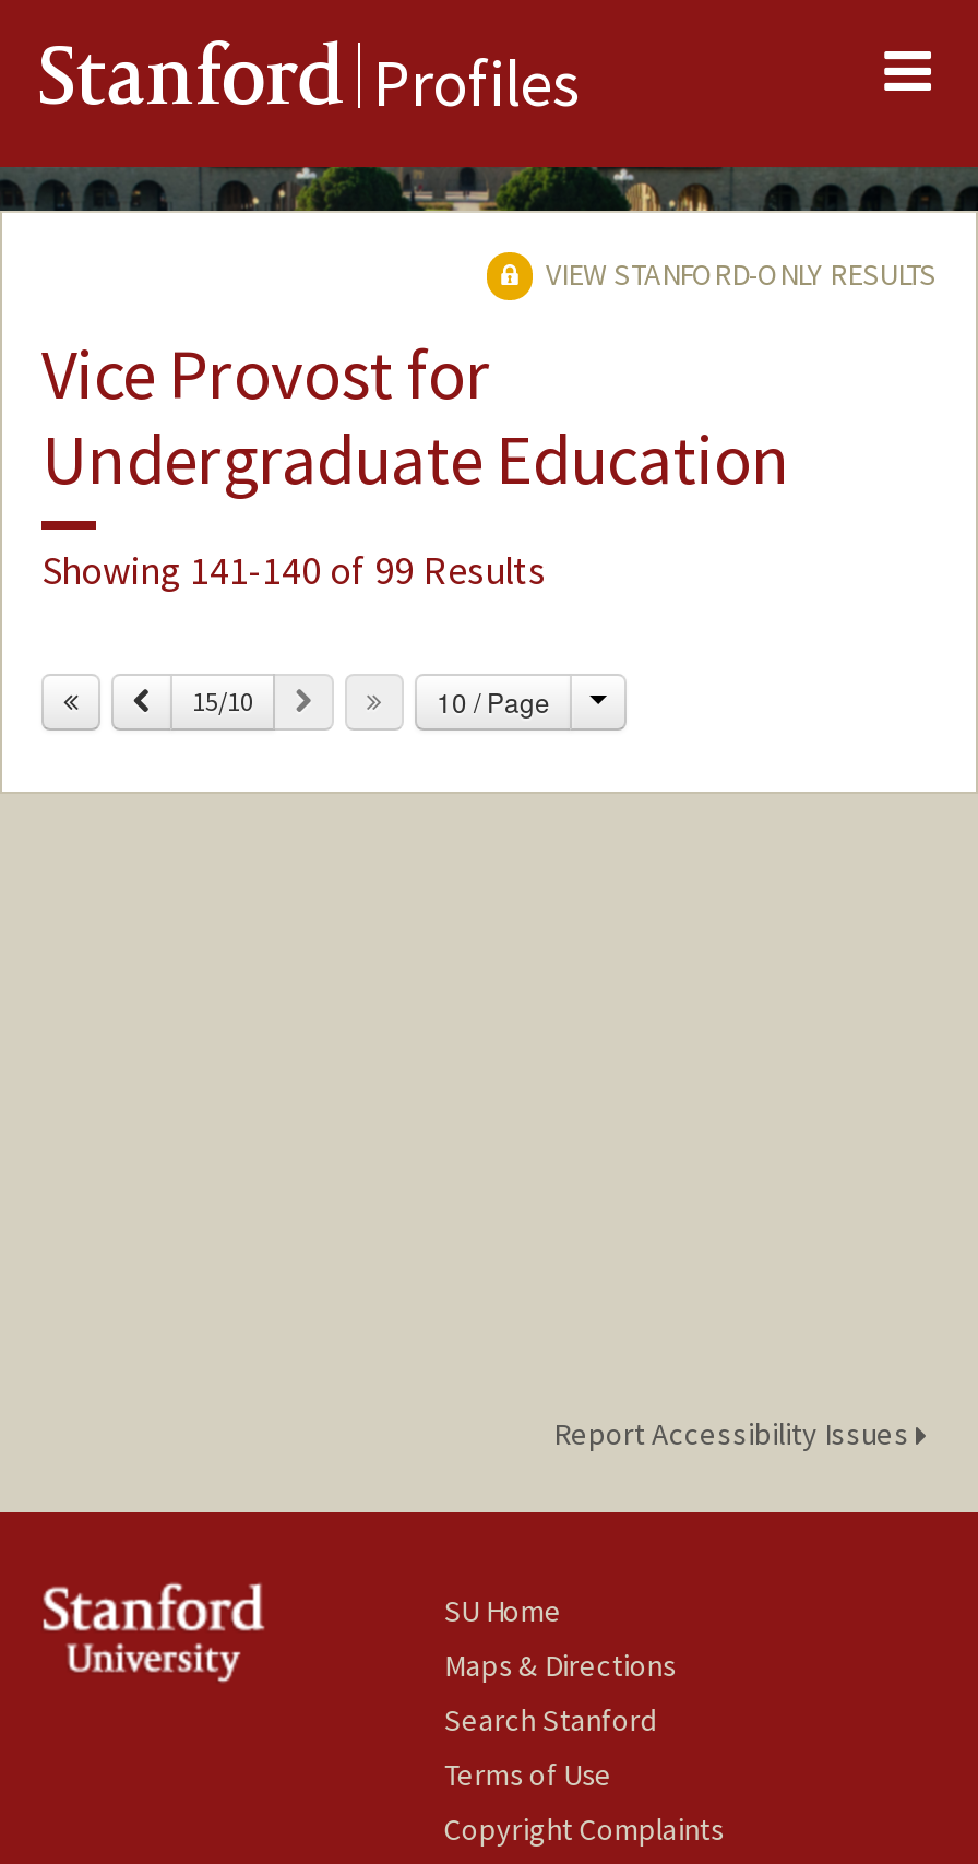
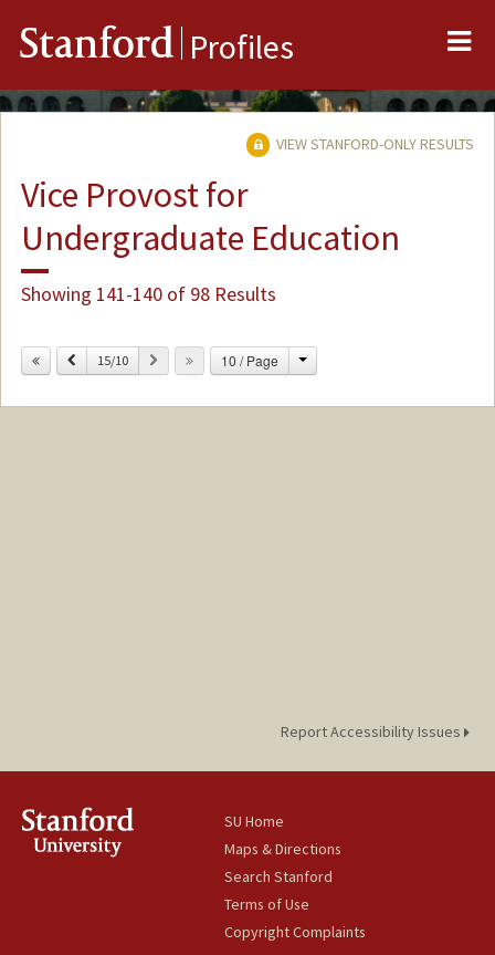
[41,544,546,594] Showing 141-140 of 99 Results -> [21,281,276,306] Showing 141-140 of 98 Results

